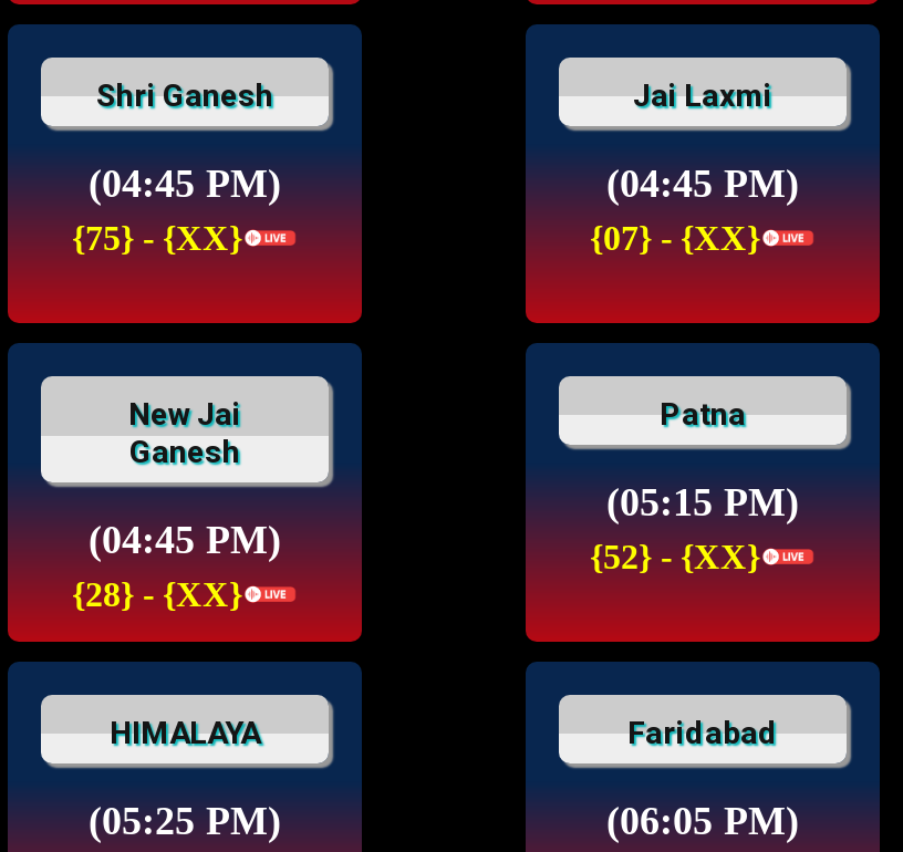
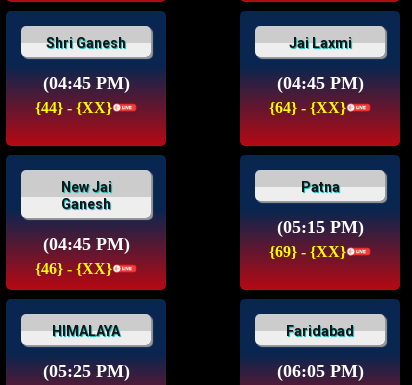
[72,218,242,256] {75} - {XX} -> [35,99,112,116] {44} - {XX}
[590,218,760,256] {07} - {XX} -> [269,99,346,116] {64} - {XX}
[590,537,760,575] {52} - {XX} -> [269,243,346,260] {69} - {XX}
[72,575,242,612] {28} - {XX} -> [35,260,112,277] {46} - {XX}

